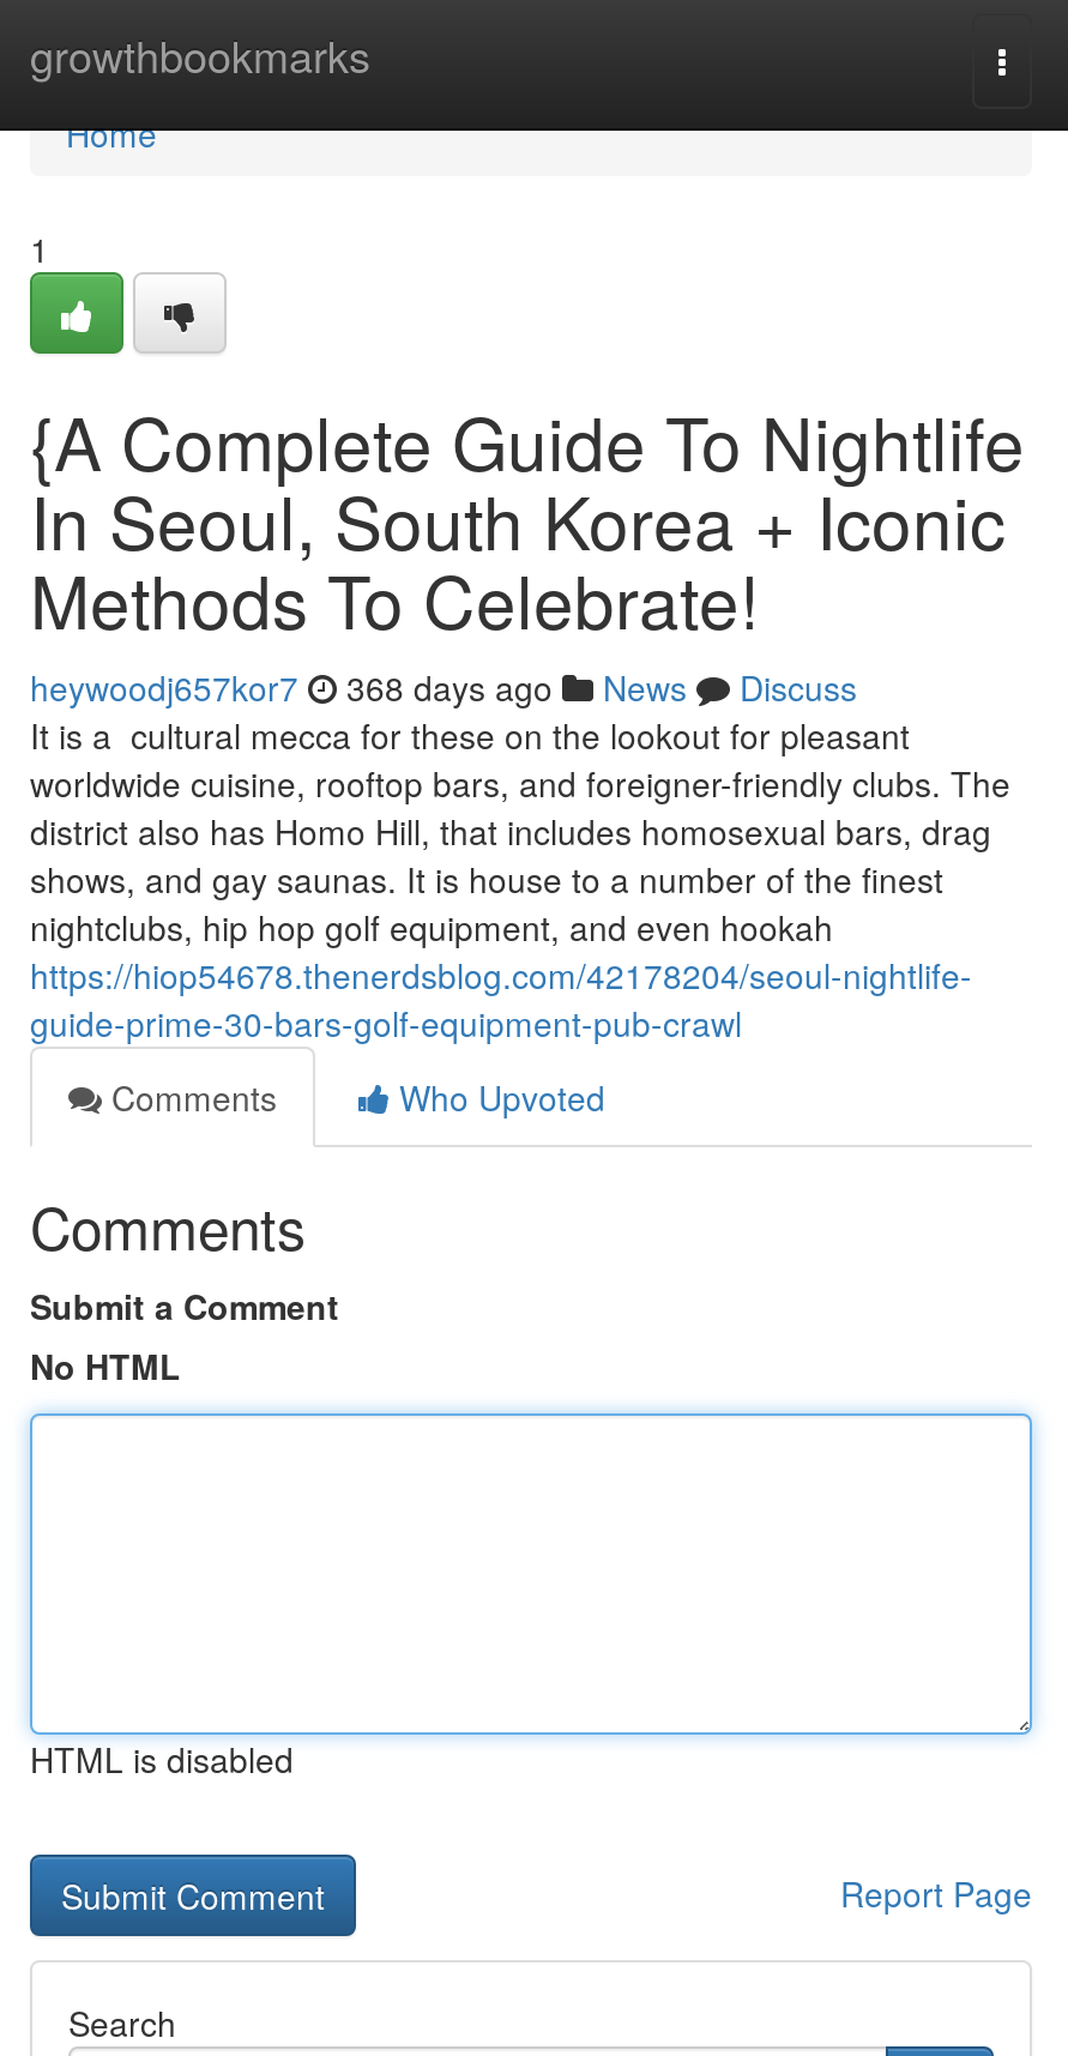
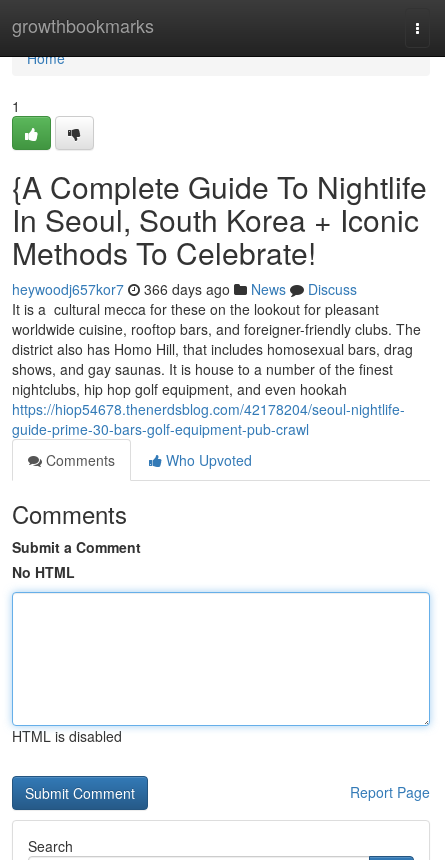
[30,663,857,711] heywoodj657kor7 368 days ago News Discuss -> [12,279,357,299] heywoodj657kor7 366 days ago News Discuss

